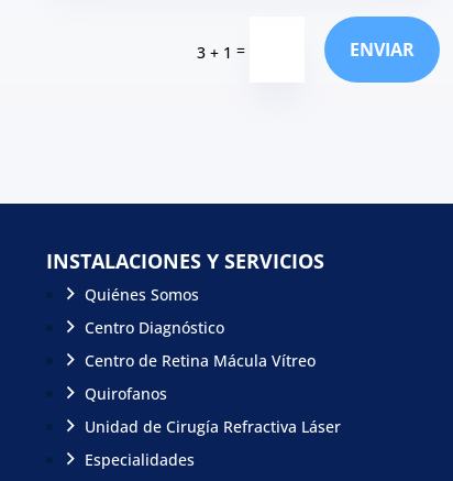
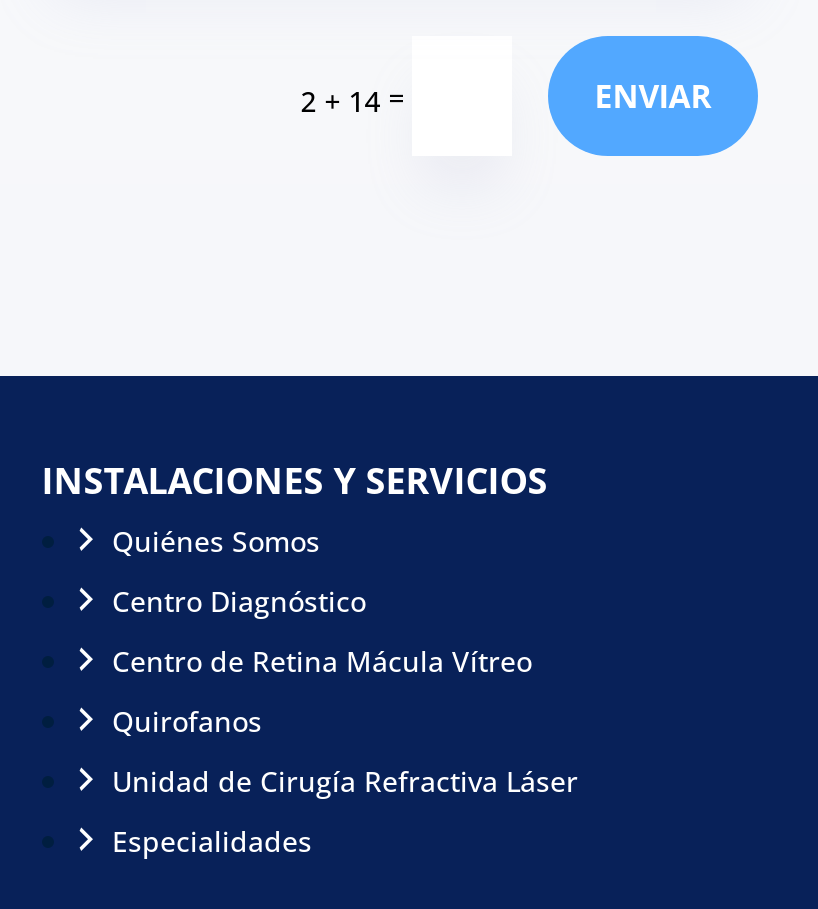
[197,40,250,63] 3 + 1 = -> [300,78,412,120] 2 + 14 =

